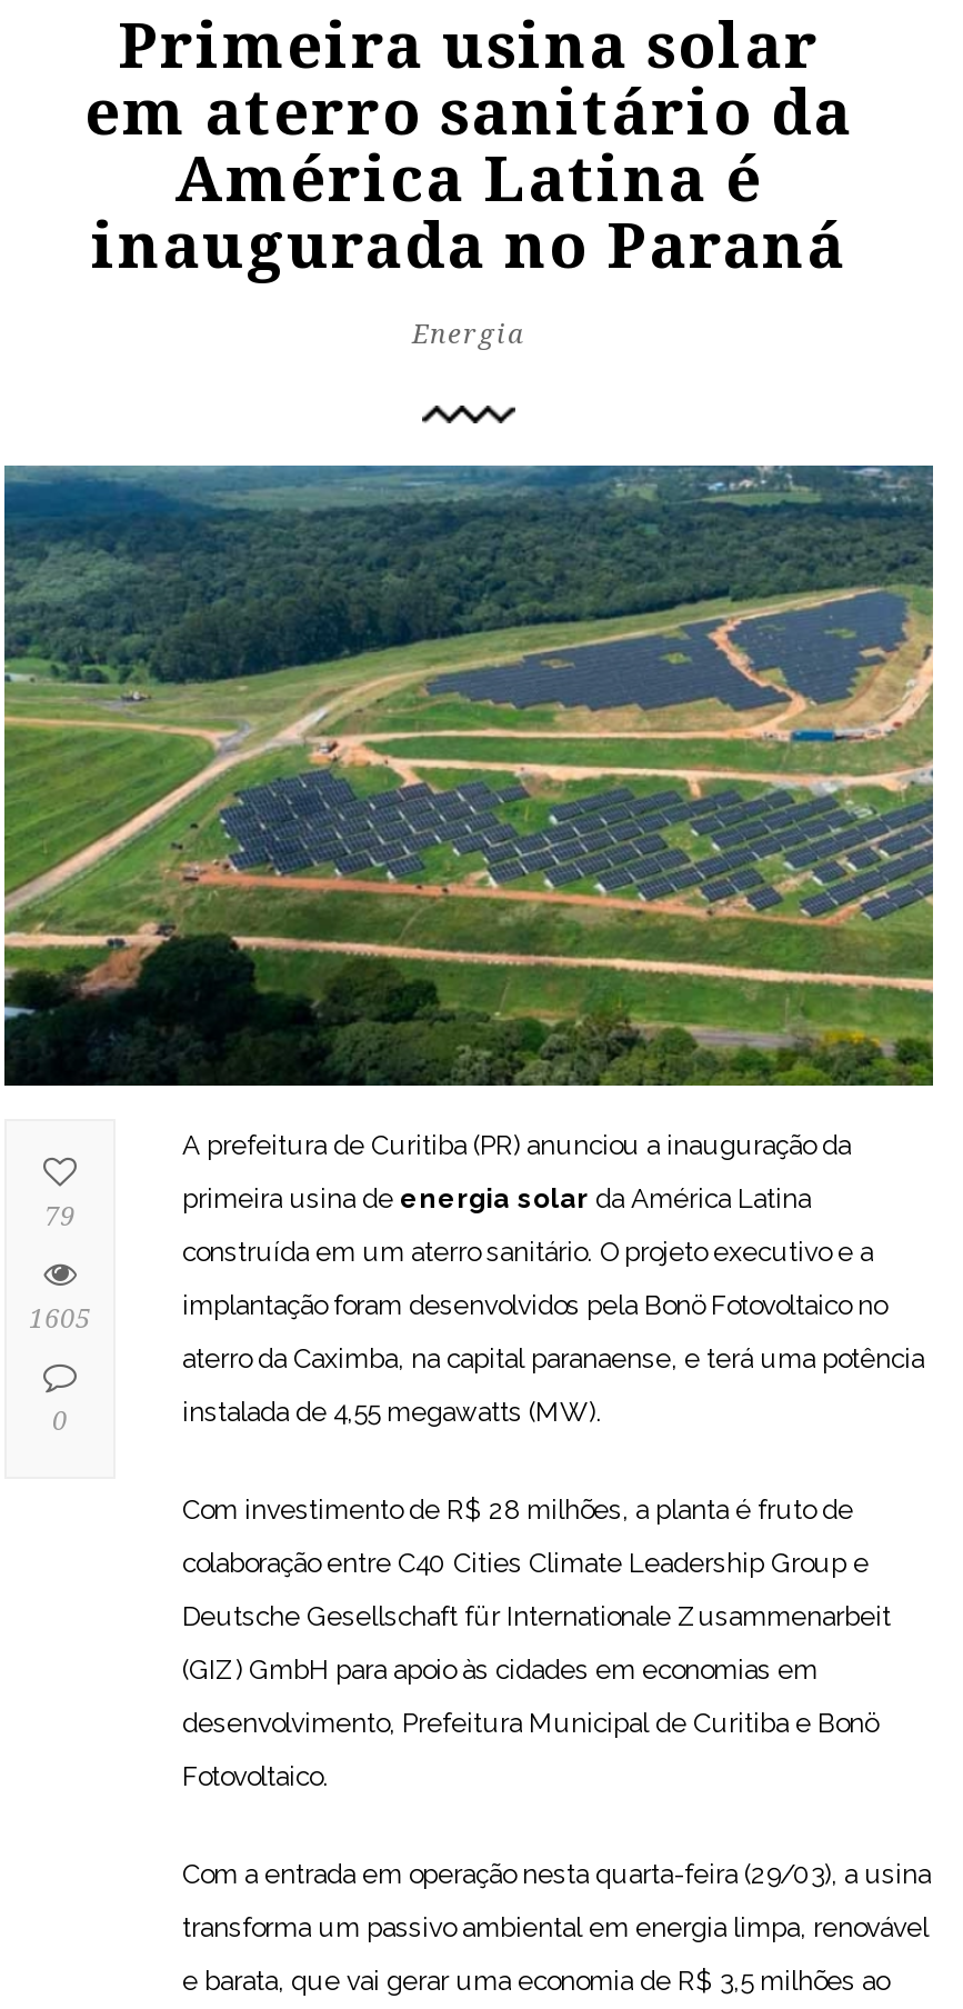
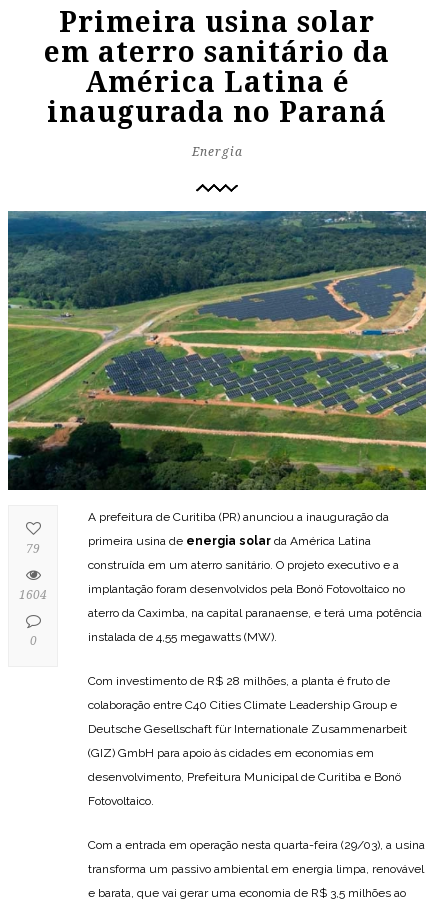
[29,1305,91,1336] 1605 -> [19,588,47,602] 1604

